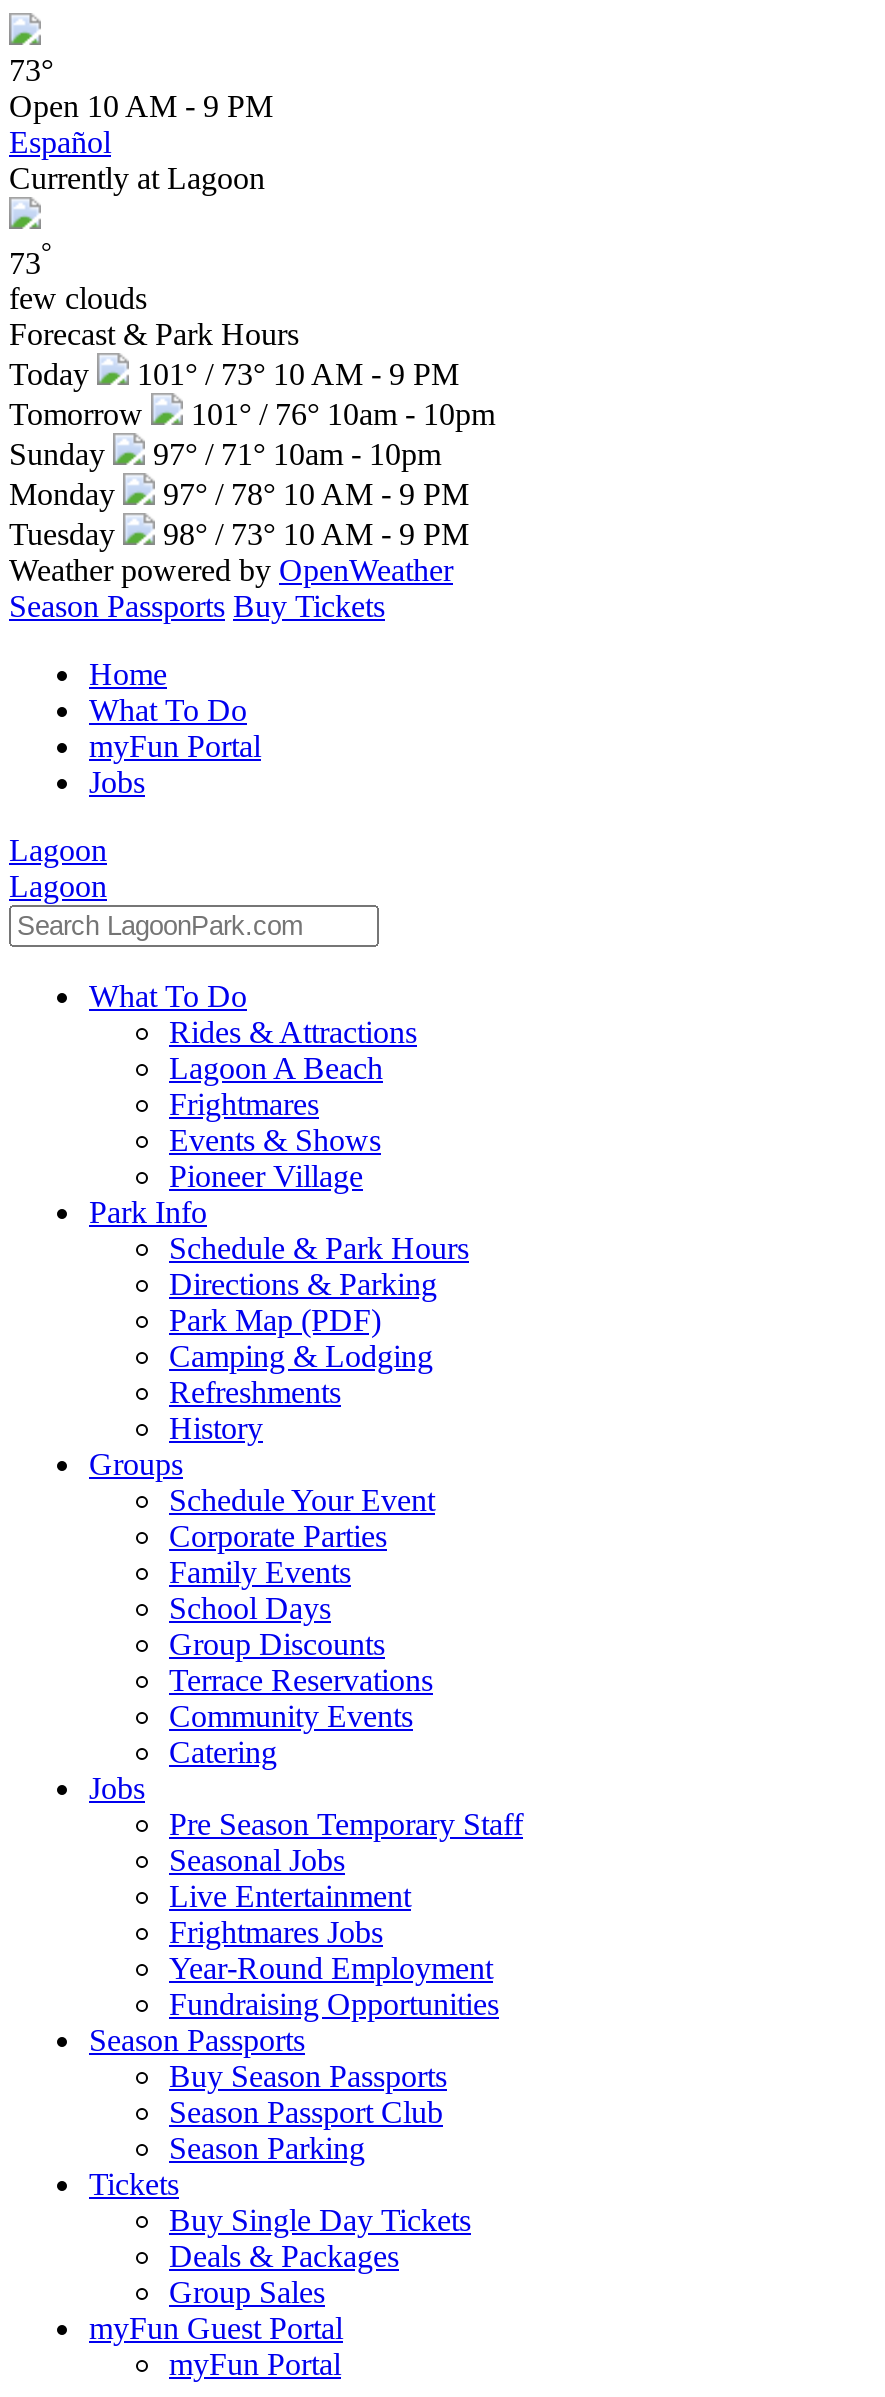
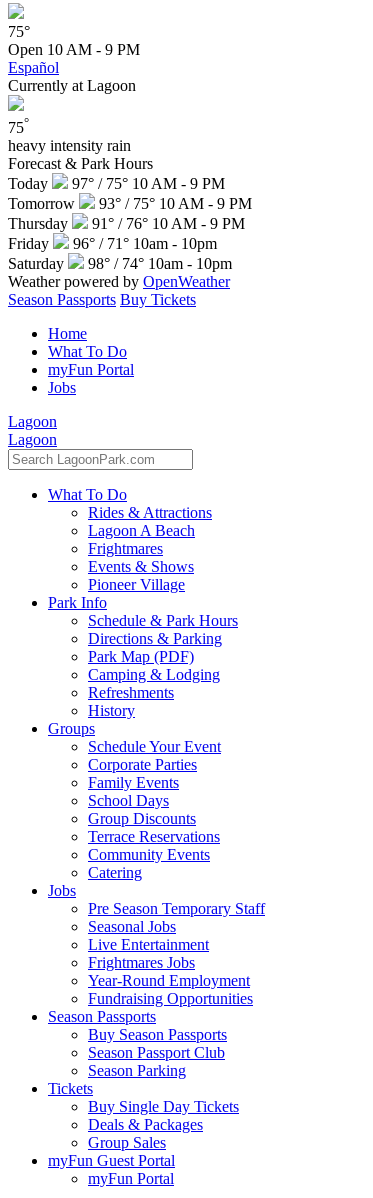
[9,53,53,87] 73° -> [8,23,30,40] 75°
[9,237,147,316] 73° | few clouds -> [8,115,131,154] 75° | heavy intensity rain
[9,358,459,392] Today 101° / 73° 10 AM - 9 PM -> [8,175,225,192] Today 97° / 75° 10 AM - 9 PM
[9,398,495,552] 101° / 76° 10am - 10pm | Sunday | 97° / 71° 10am - 10pm | Monday | 97° / 78° 10 AM - 9 PM | Tuesday | 98° / 73° 10 AM - 9 PM -> [8,195,252,272] 93° / 75° 10 AM - 9 PM | Thursday | 91° / 76° 10 AM - 9 PM | Friday | 96° / 71° 10am - 10pm | Saturday | 98° / 74° 10am - 10pm

